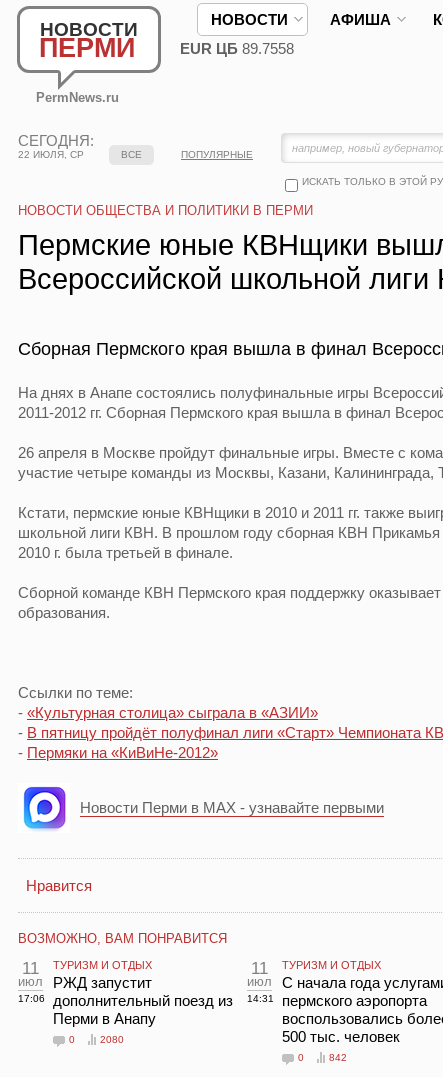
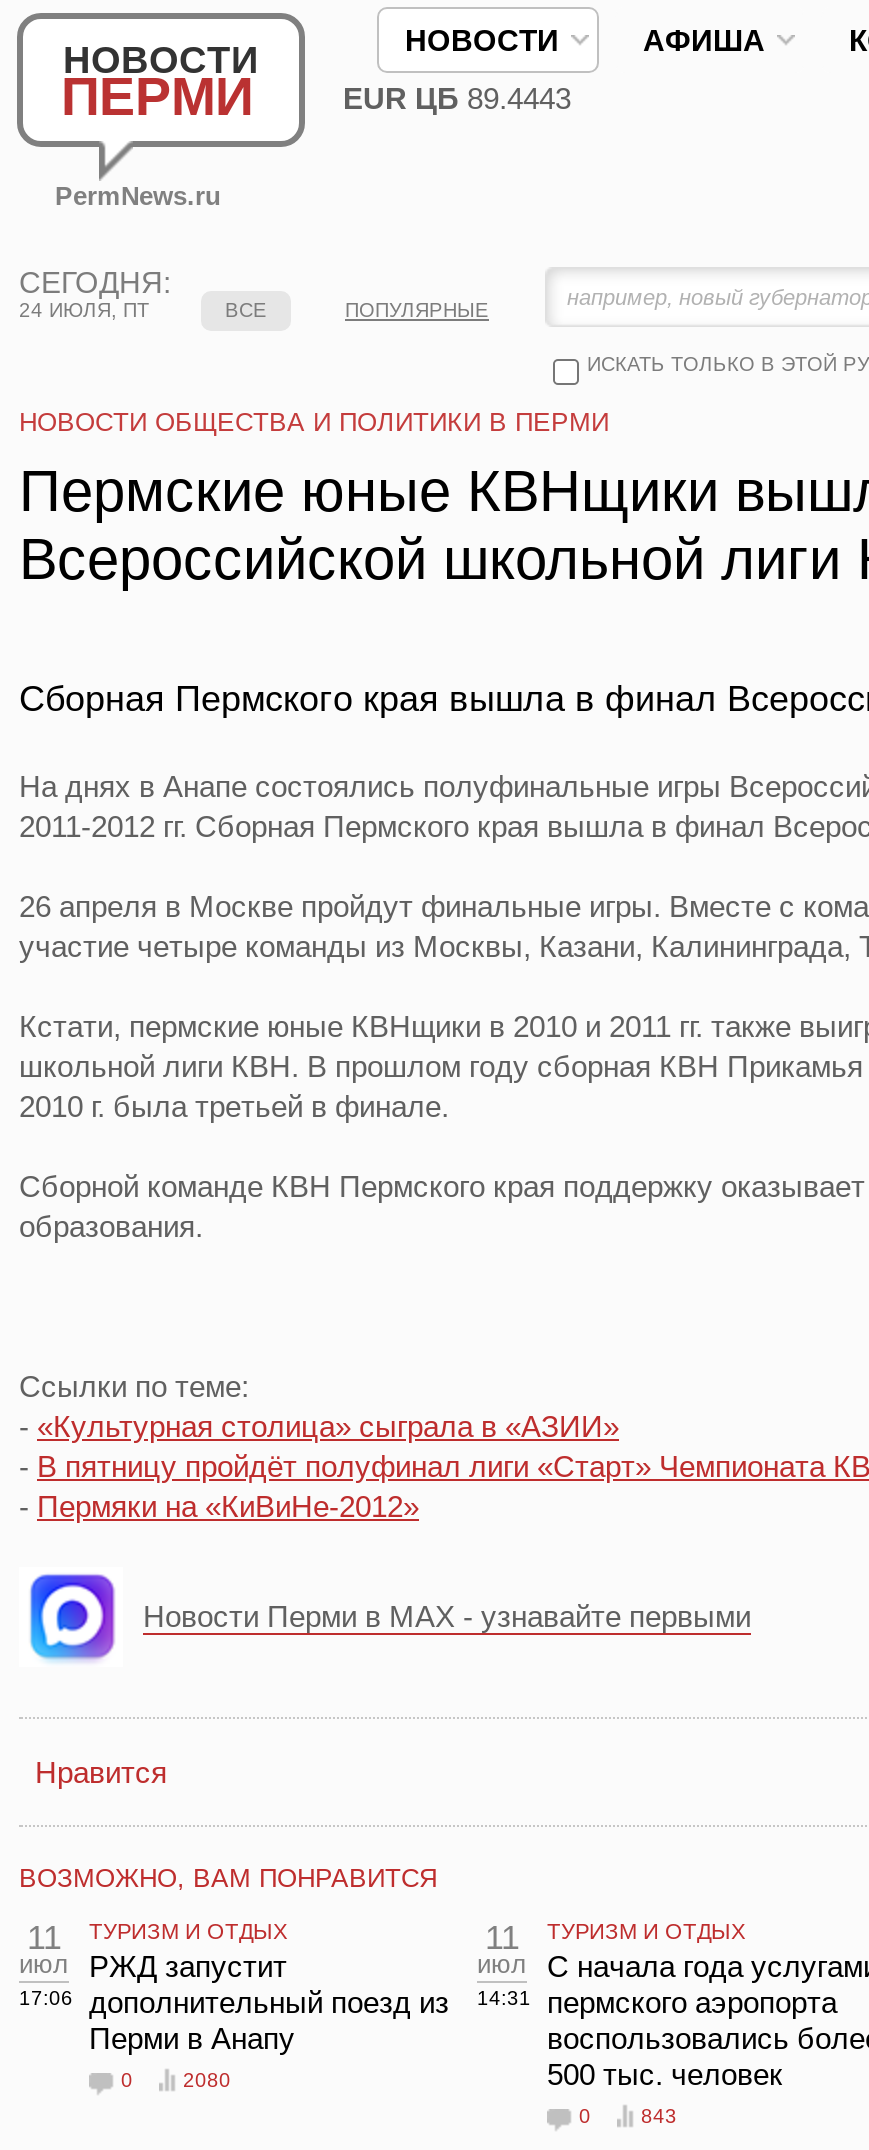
[180,40,294,57] EUR ЦБ 89.7558 -> [343,81,571,115] EUR ЦБ 89.4443
[18,149,84,160] 22 ИЮЛЯ, СР -> [19,299,149,321] 24 ИЮЛЯ, ПТ
[329,1052,347,1063] 842 -> [641,2105,677,2127] 843

